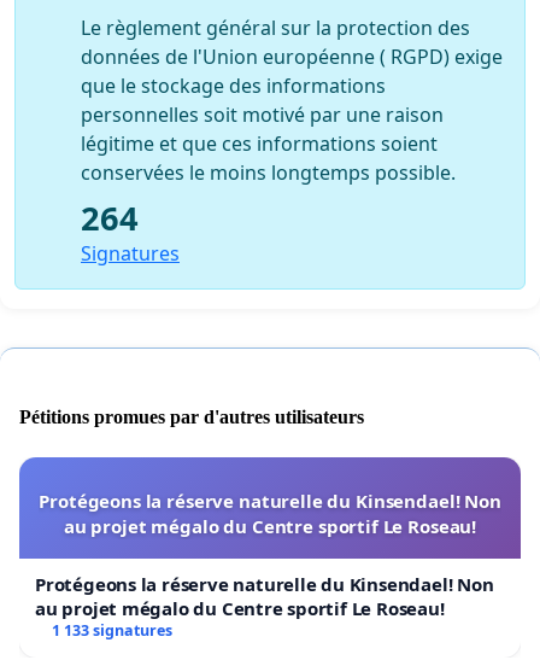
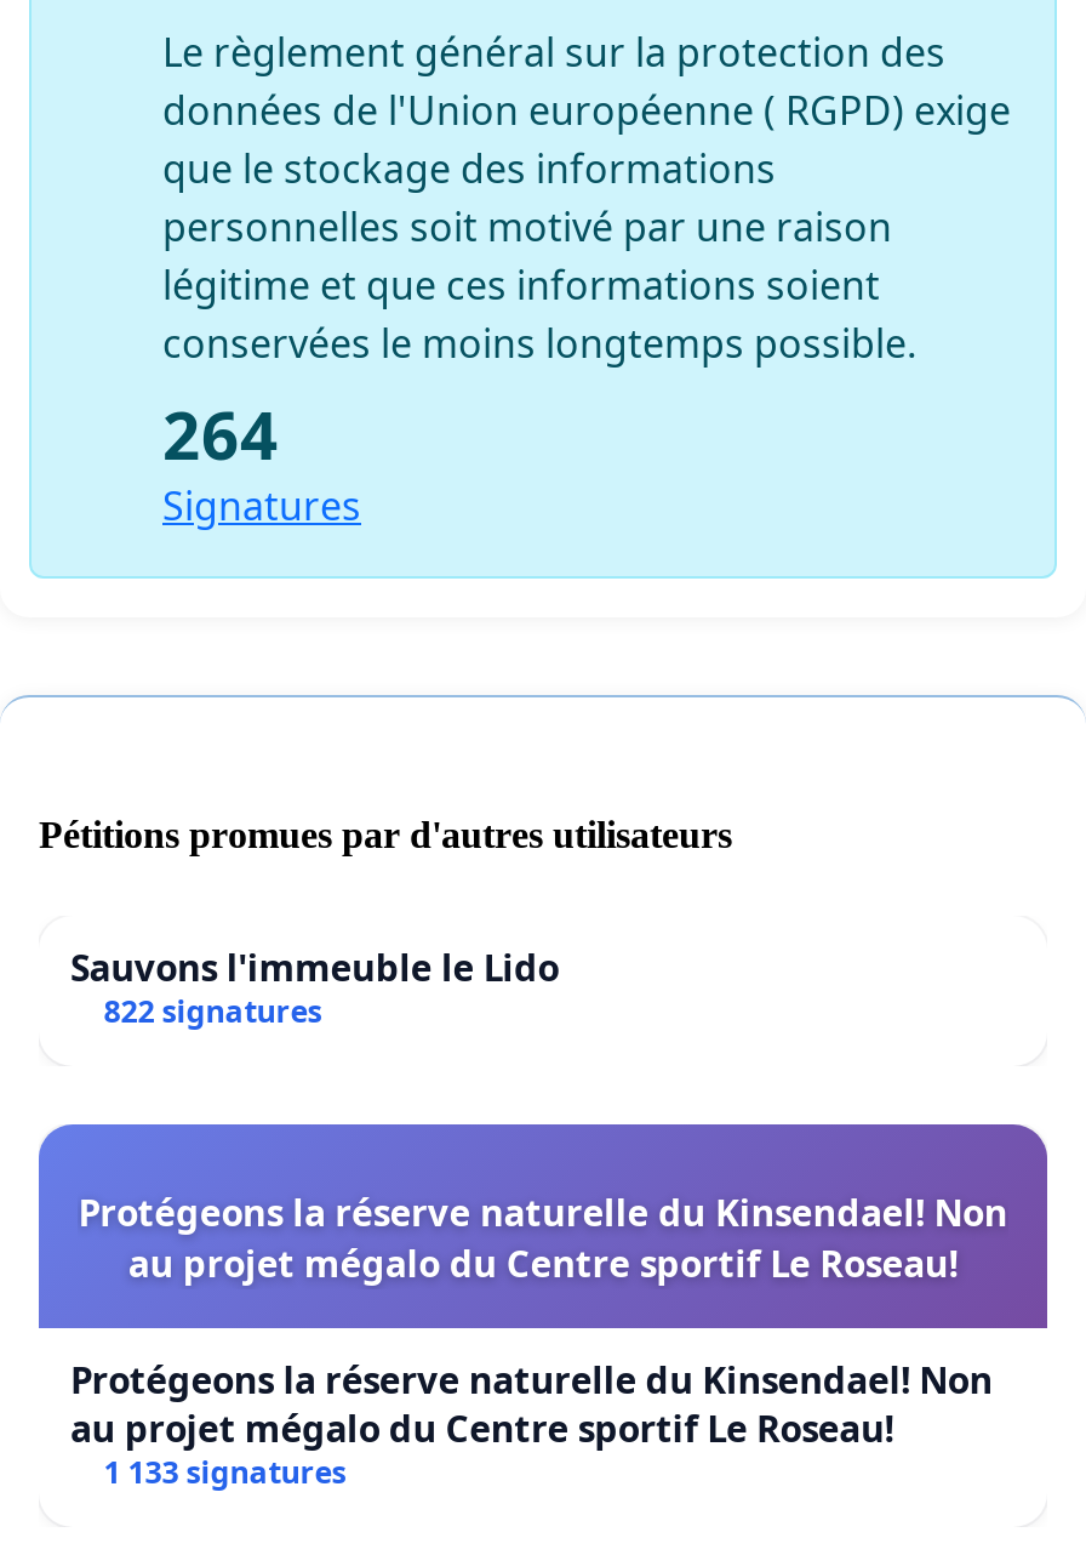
none -> [70,943,559,1033] Sauvons l'immeuble le Lido | 822 signatures

